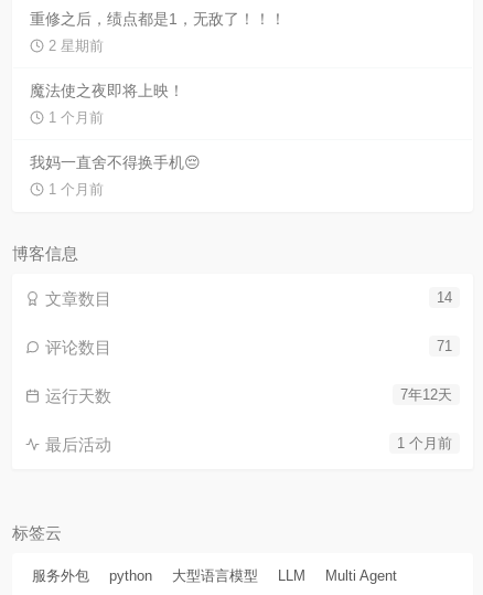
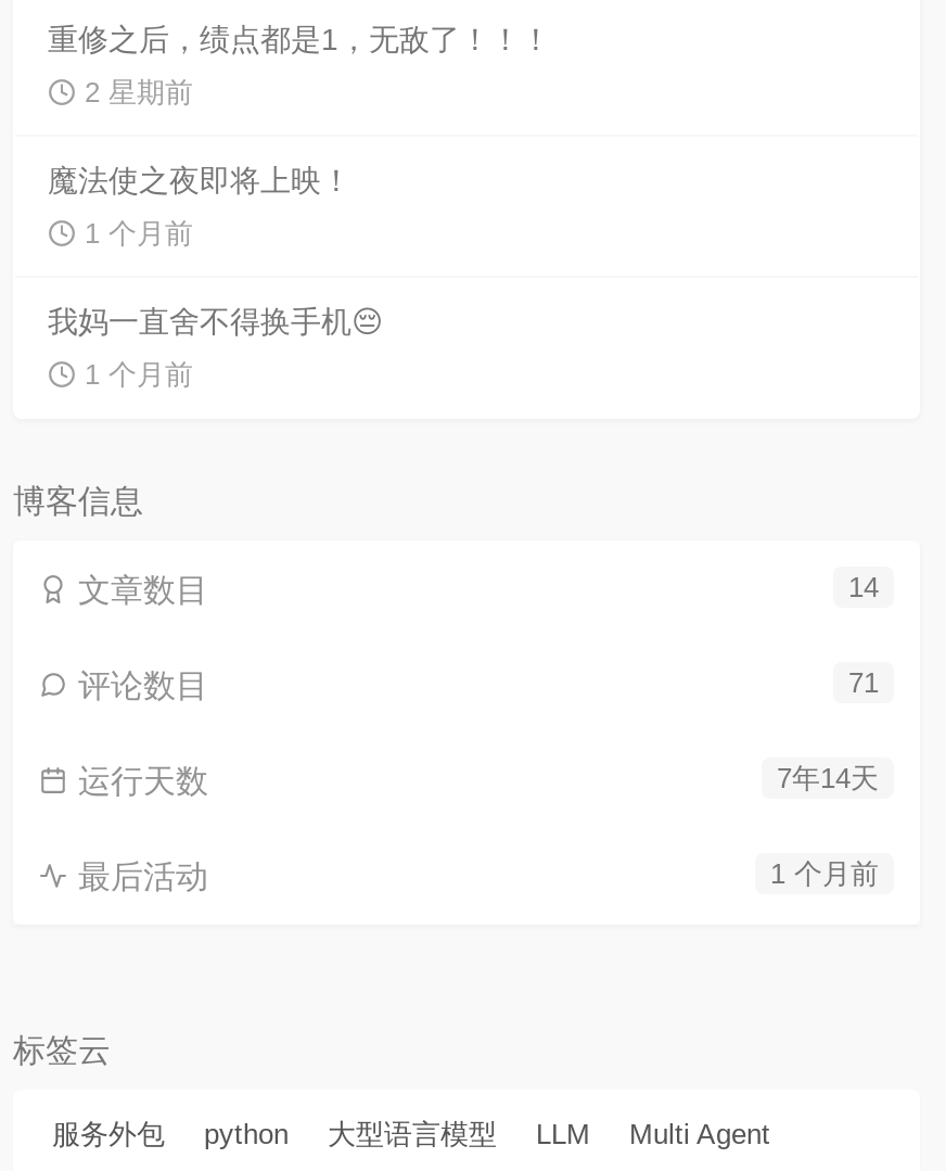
[400,386,452,403] 7年12天 -> [777,762,879,794] 7年14天

